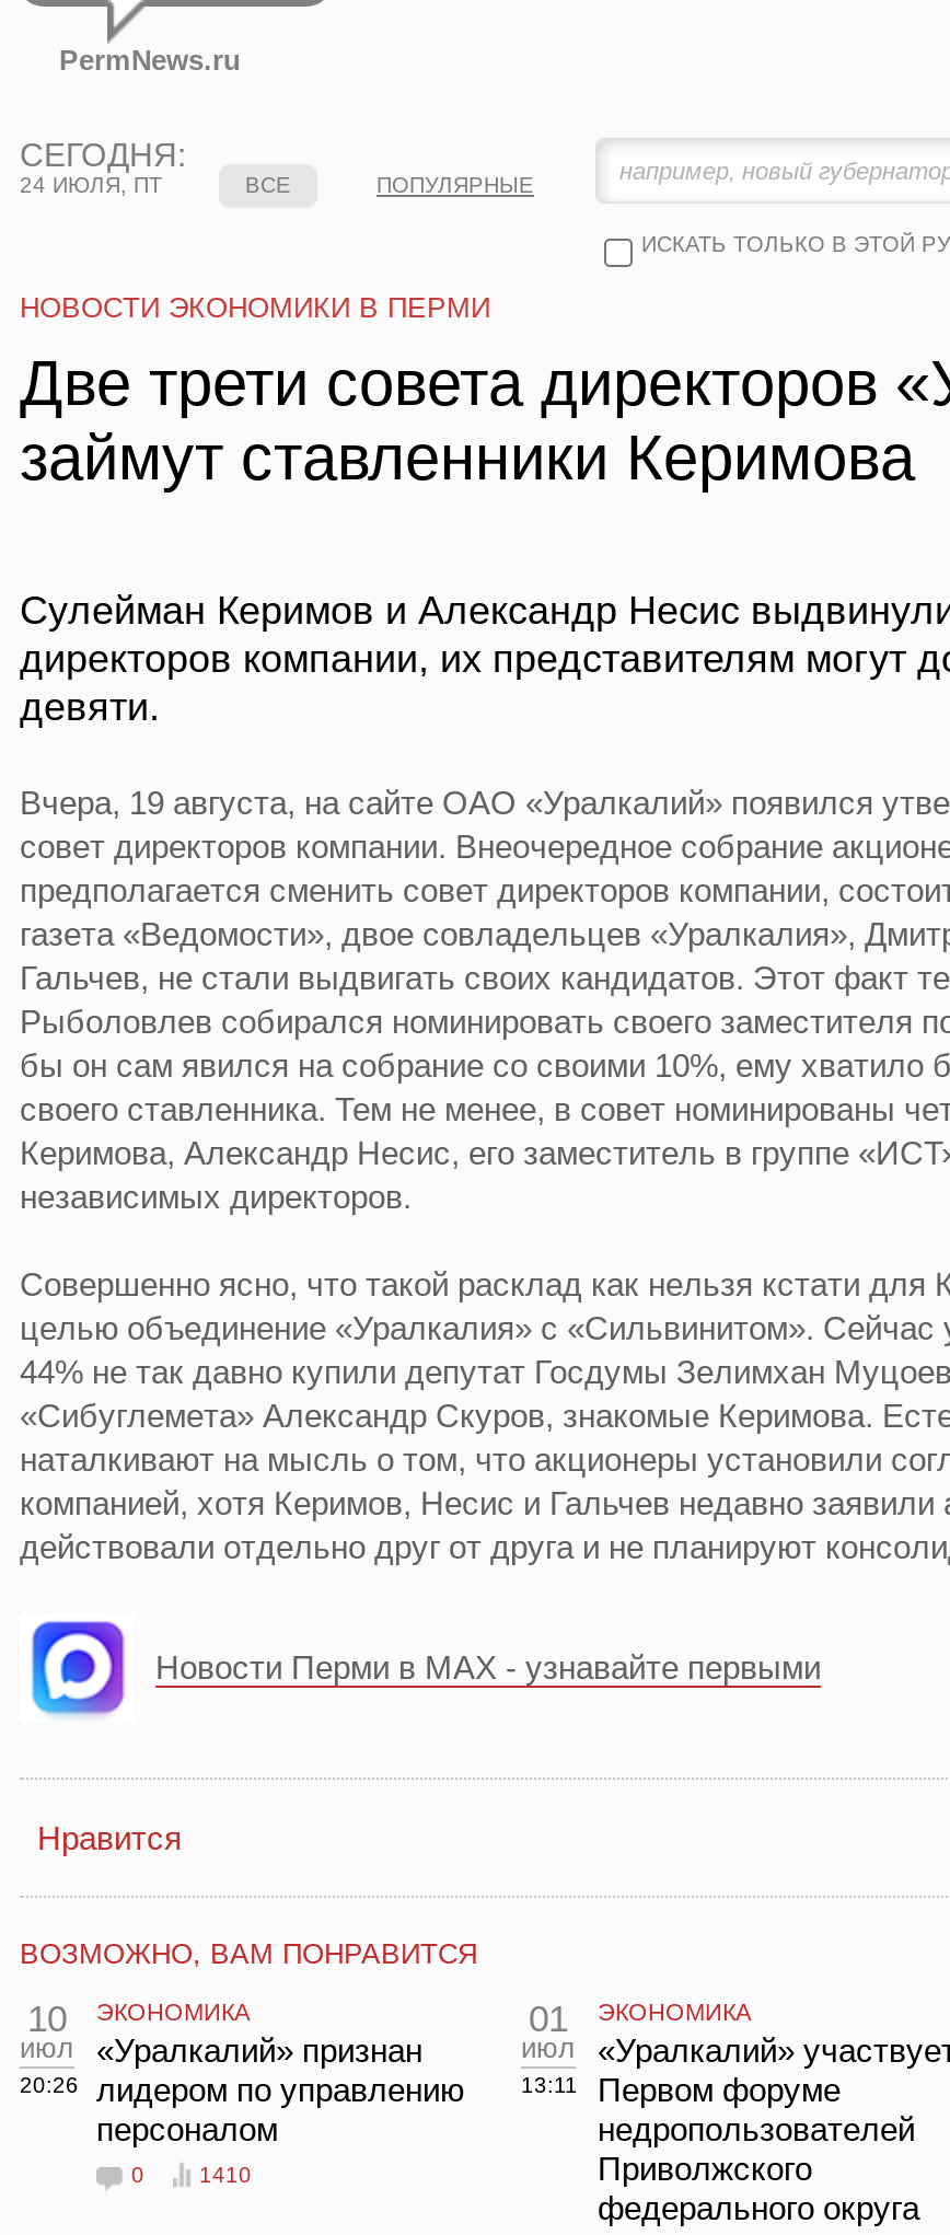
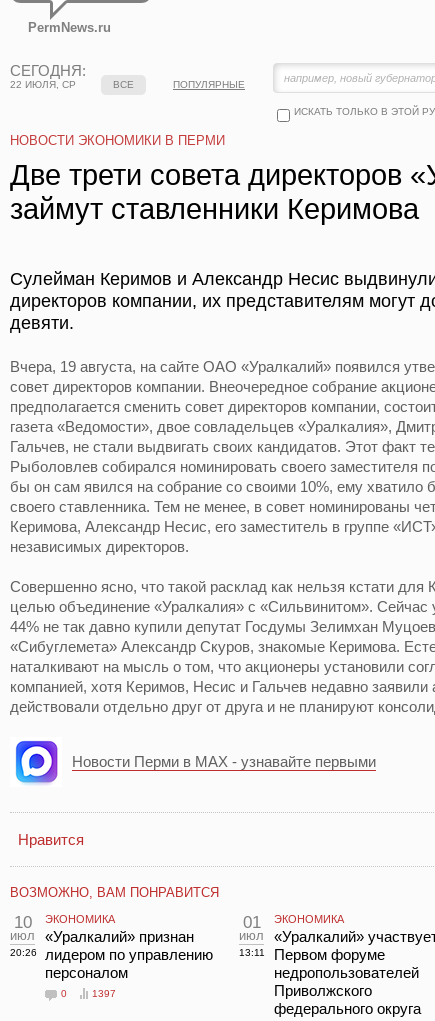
[20,173,162,197] 24 ИЮЛЯ, ПТ -> [10,79,76,90] 22 ИЮЛЯ, СР
[199,2163,252,2187] 1410 -> [92,988,116,999] 1397

